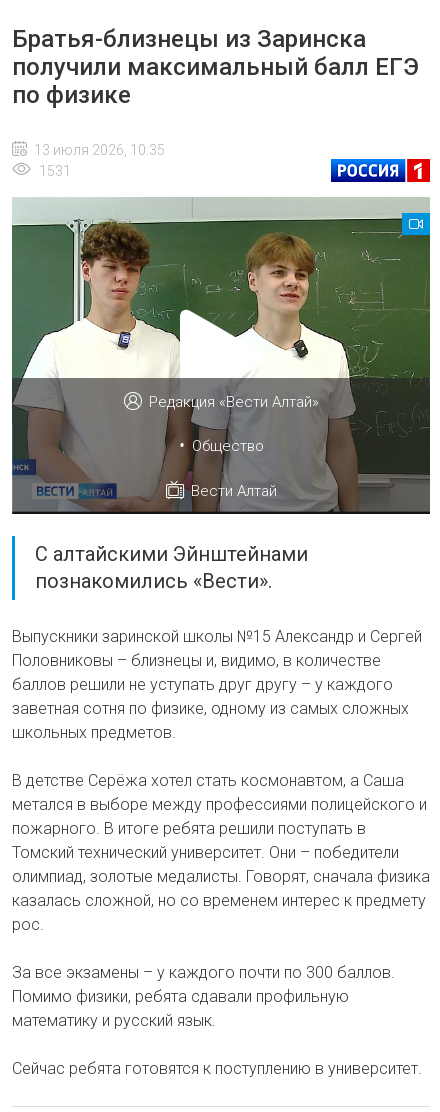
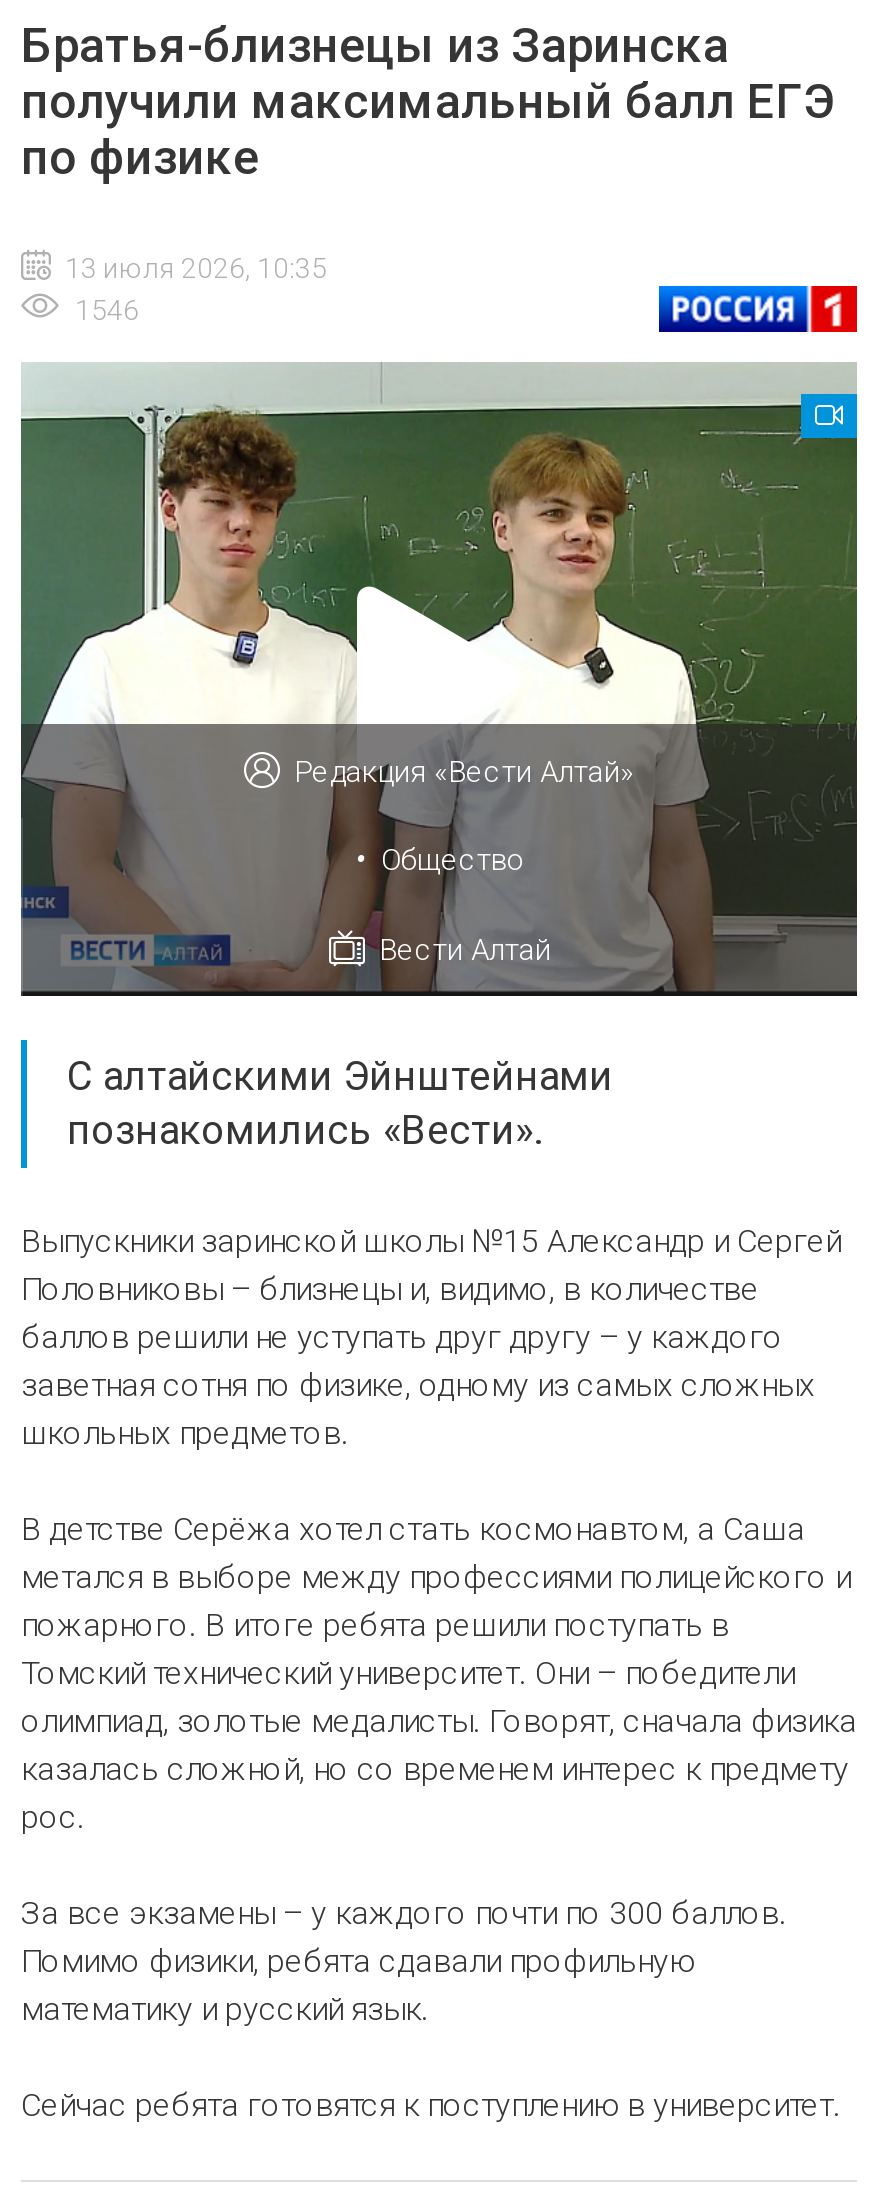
[36,163,71,179] 1531 -> [69,294,139,326] 1546

